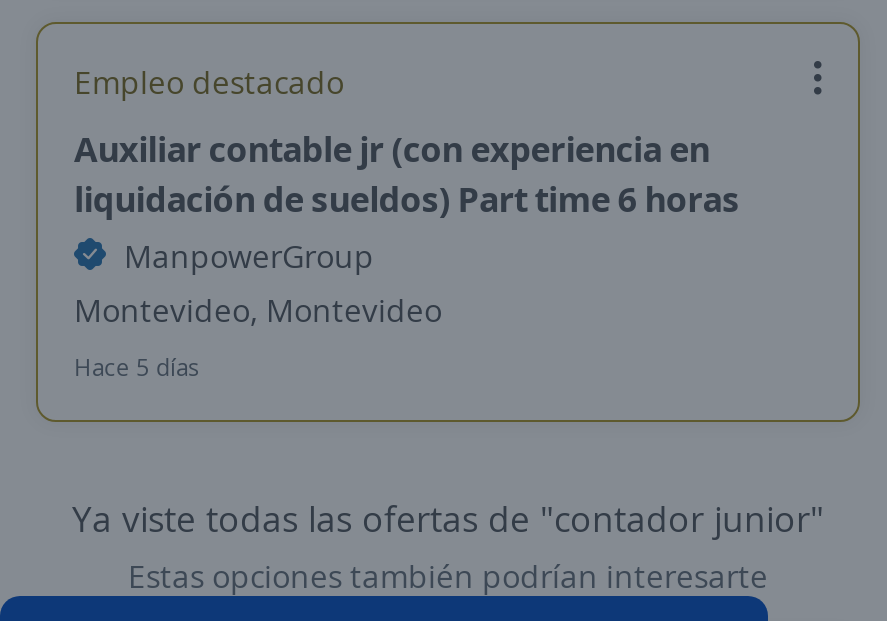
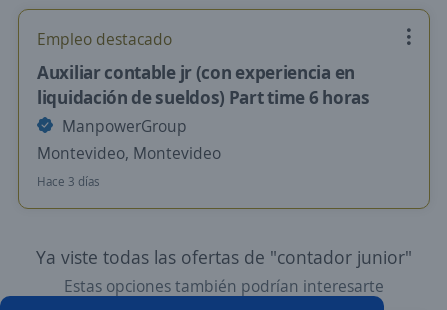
[74,350,200,384] Hace 5 días -> [37,173,100,190] Hace 3 días

